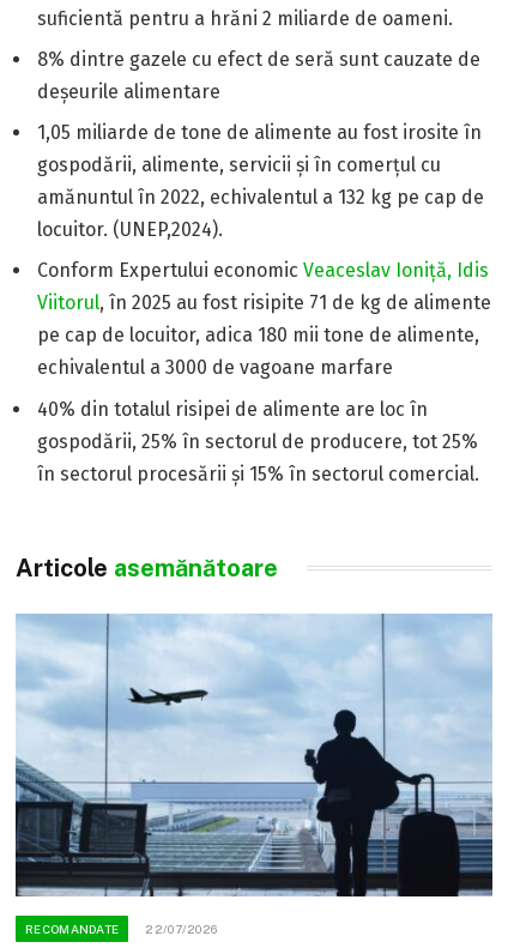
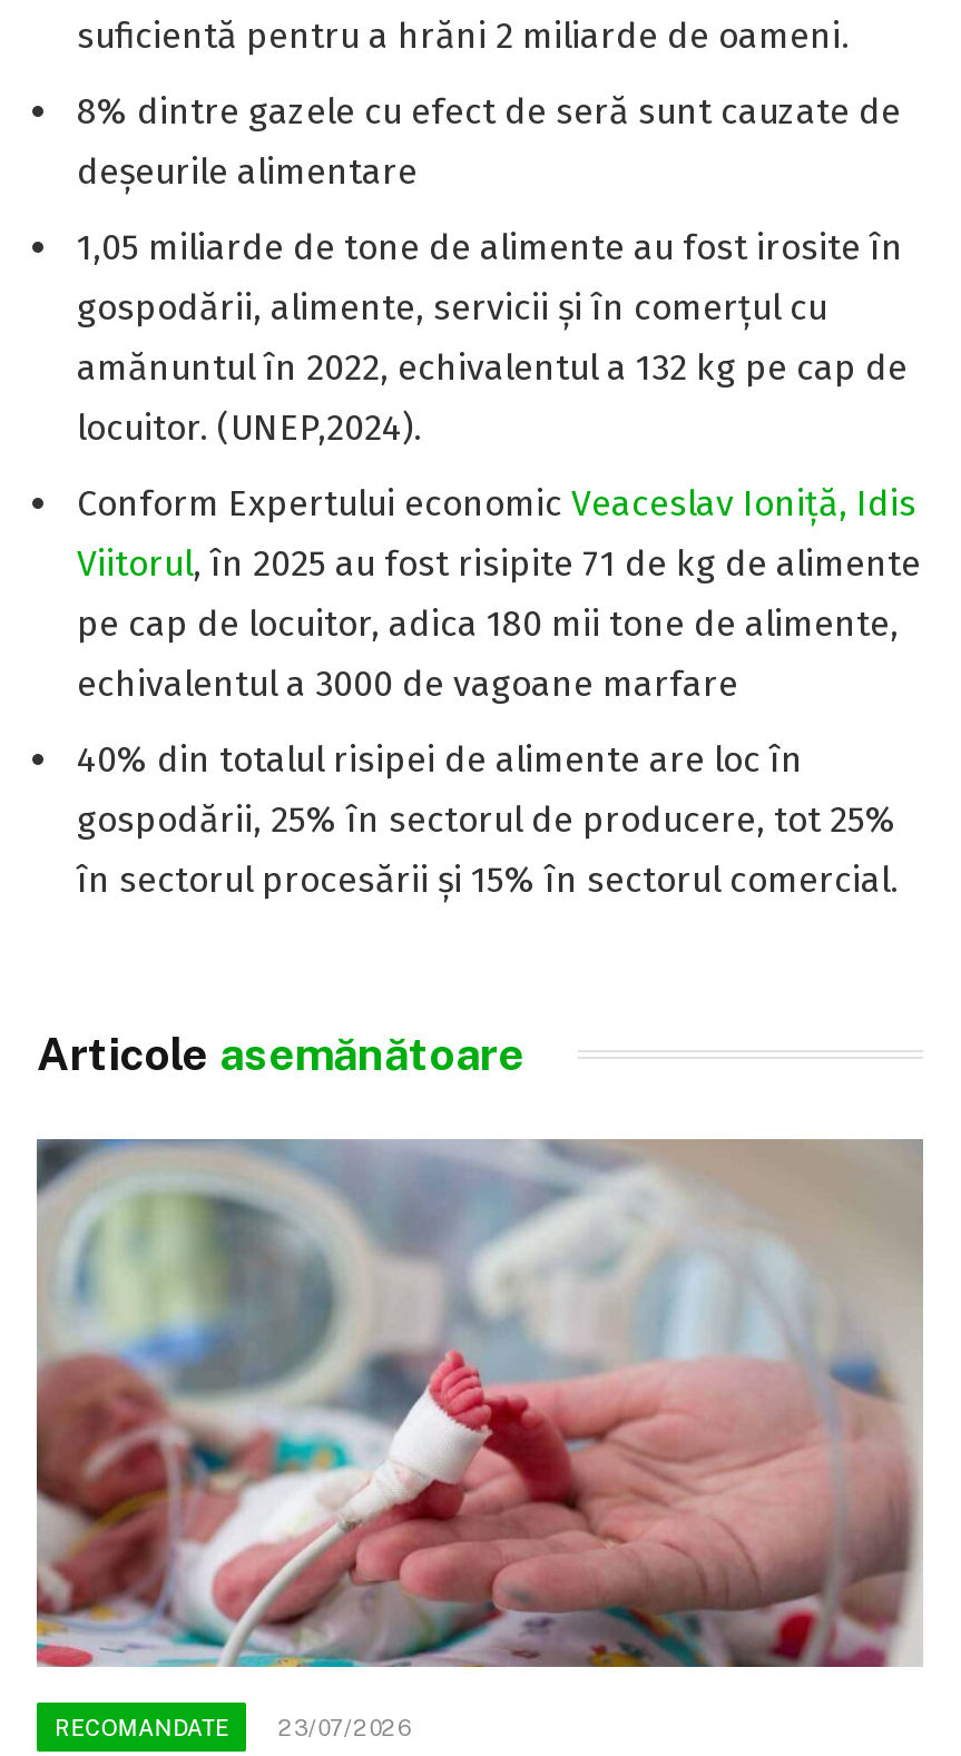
[14,614,494,936] [image] | RECOMANDATE 22/07/2026 -> [35,1138,923,1740] [image] | RECOMANDATE 23/07/2026

